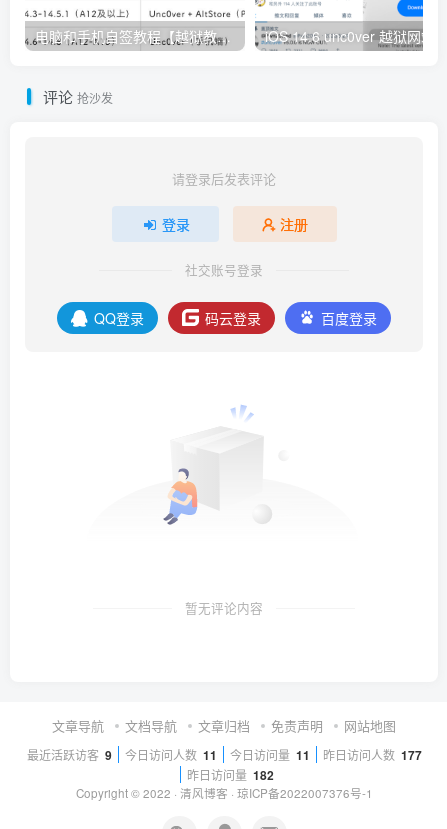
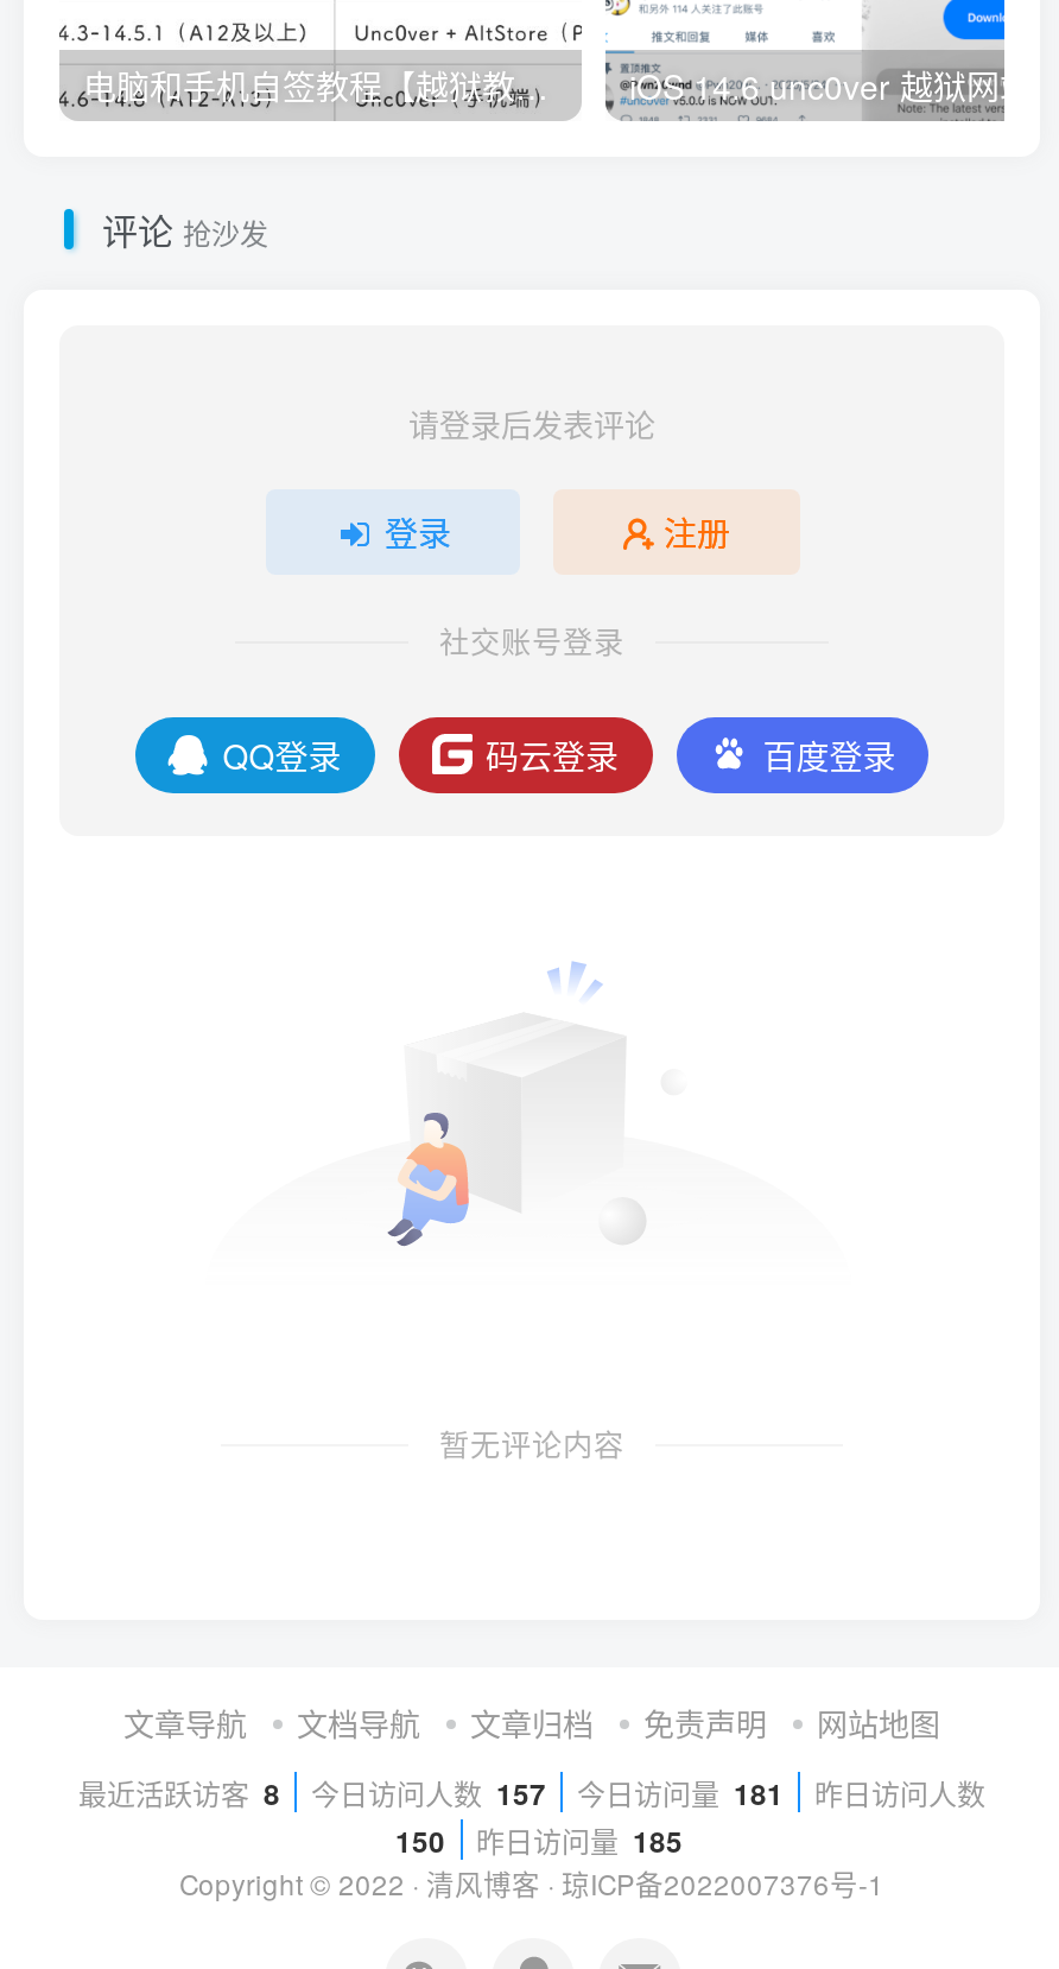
[26,746,421,784] 最近活跃访客 9 | 今日访问人数 11 | 今日访问量 11 | 昨日访问人数 177 | 昨日访问量 182 -> [78,1771,985,1862] 最近活跃访客 8 | 今日访问人数 157 | 今日访问量 181 | 昨日访问人数 | 150 | 昨日访问量 185

